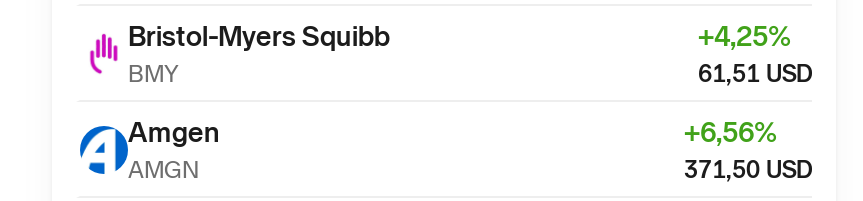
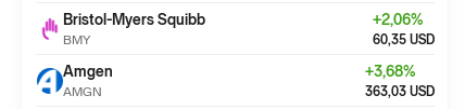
[698,20,792,54] +4,25% -> [373,11,424,29] +2,06%
[698,60,812,88] 61,51 USD -> [373,32,435,47] 60,35 USD
[684,116,778,150] +6,56% -> [365,63,416,81] +3,68%
[684,156,812,184] 371,50 USD -> [365,84,435,99] 363,03 USD

